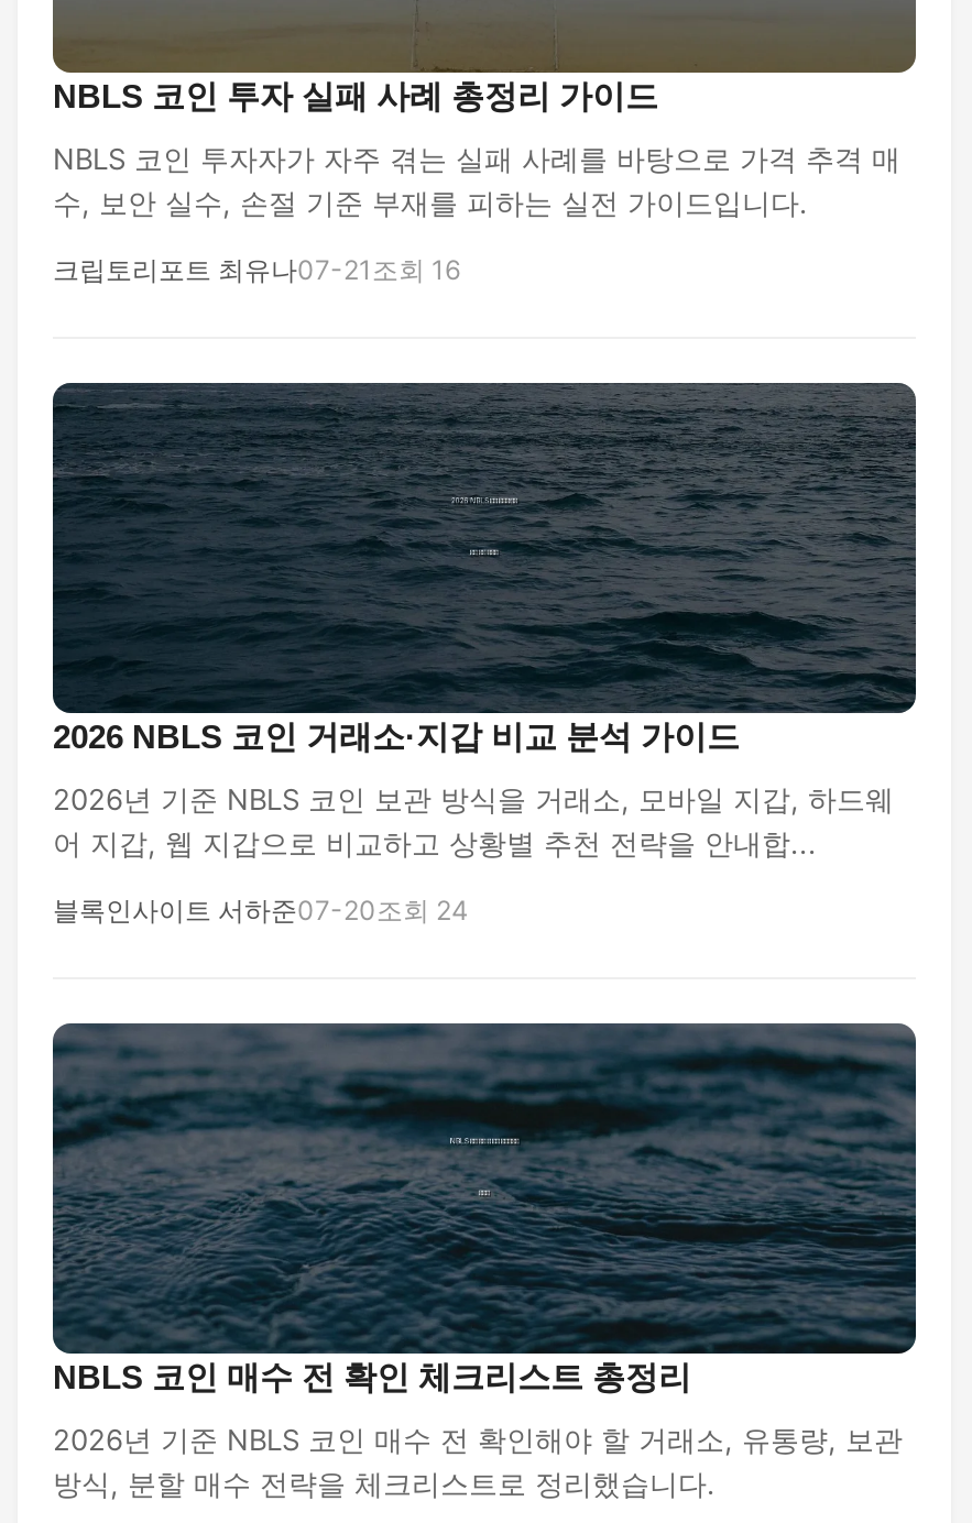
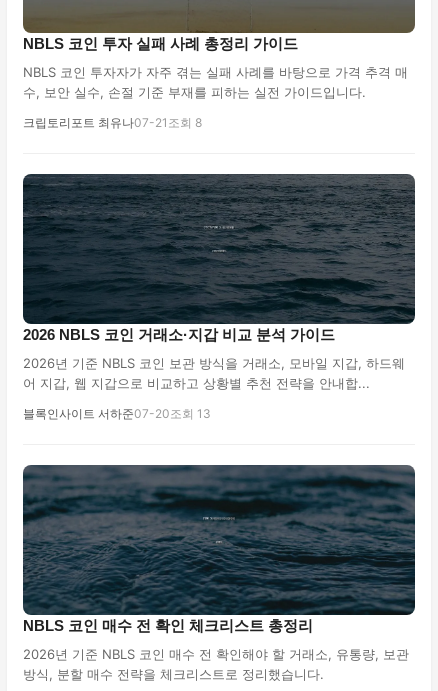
[53,253,460,286] 크립토리포트 최유나07-21 조회 16 -> [23,115,202,130] 크립토리포트 최유나07-21 조회 8
[53,894,469,927] 블록인사이트 서하준07-20조회 24 -> [23,406,211,421] 블록인사이트 서하준07-20조회 13

